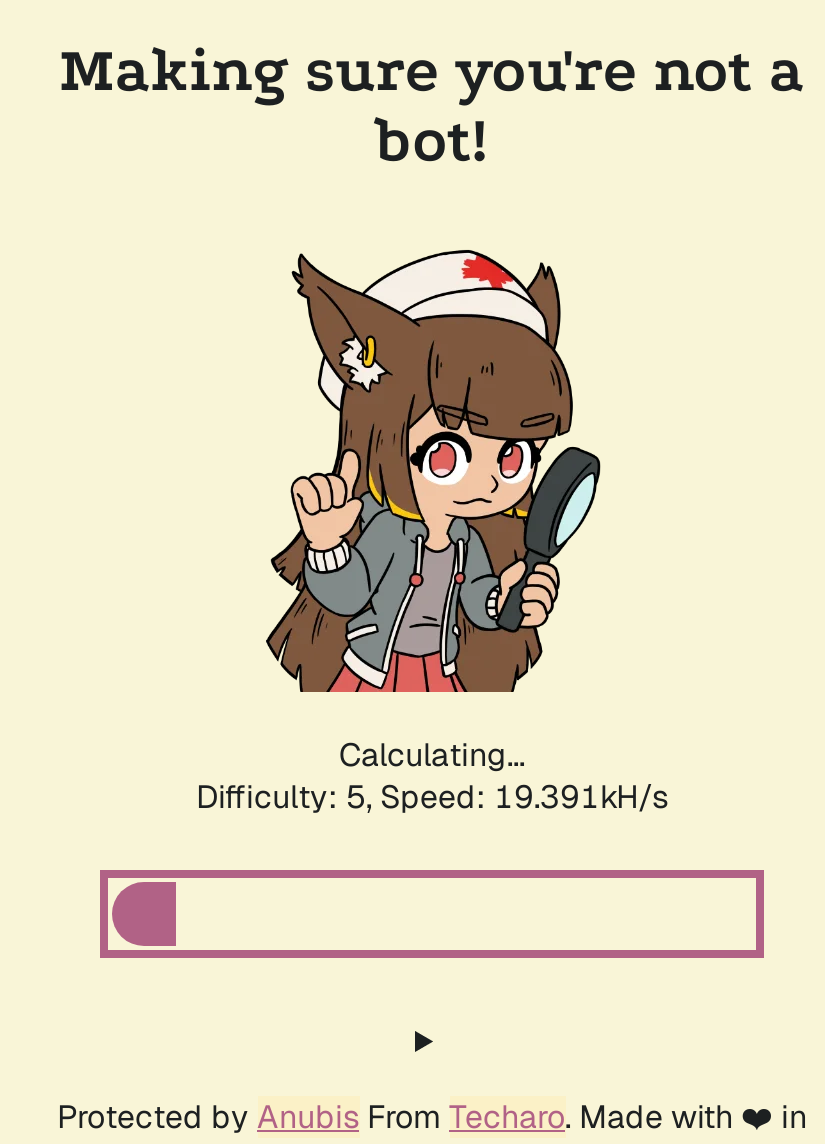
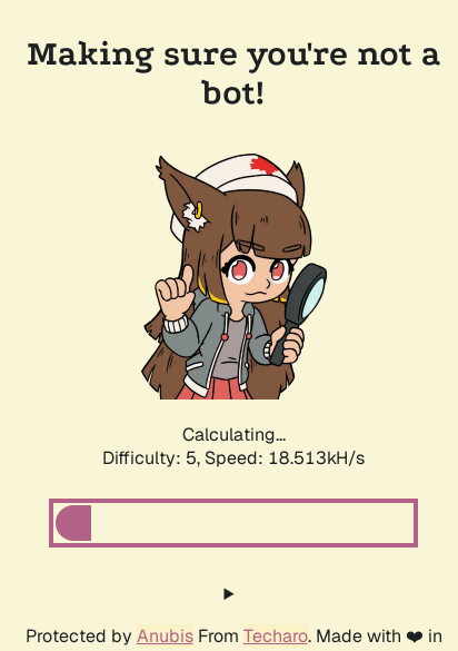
[196,776,668,818] Difficulty: 5, Speed: 19.391kH/s -> [102,446,365,470] Difficulty: 5, Speed: 18.513kH/s

